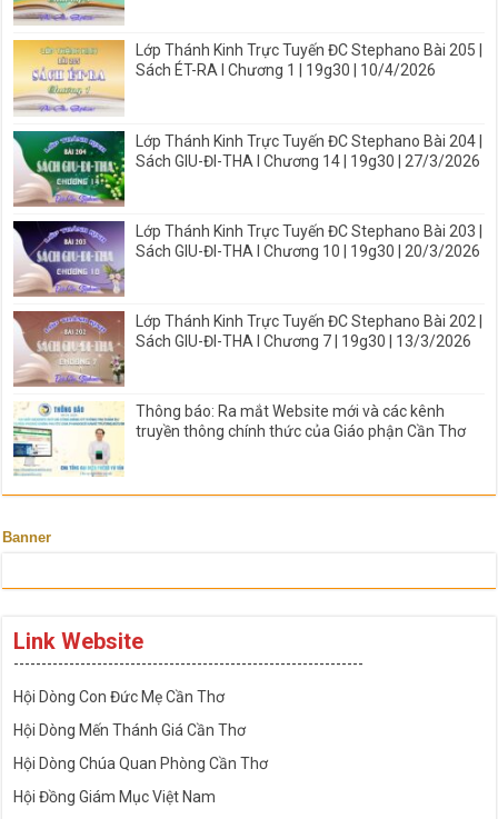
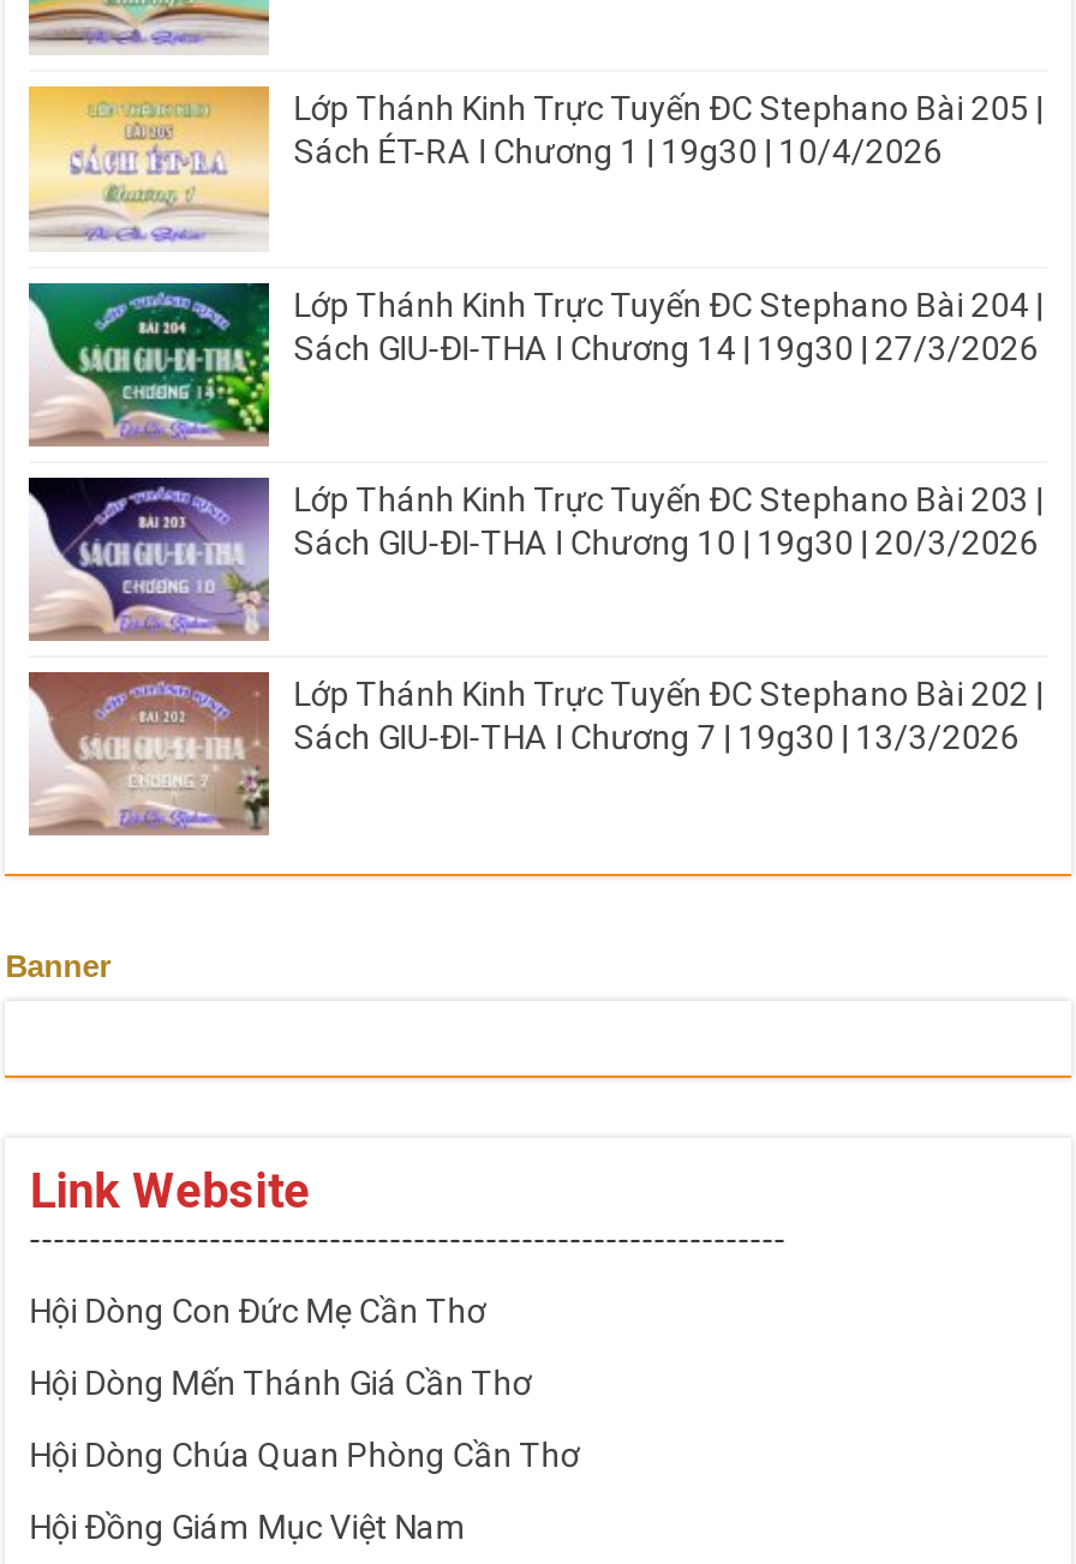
[12,402,466,477] [image] | Thông báo: Ra mắt Website mới và các kênh | truyền thông chính thức của Giáo phận Cần Thơ -> none

